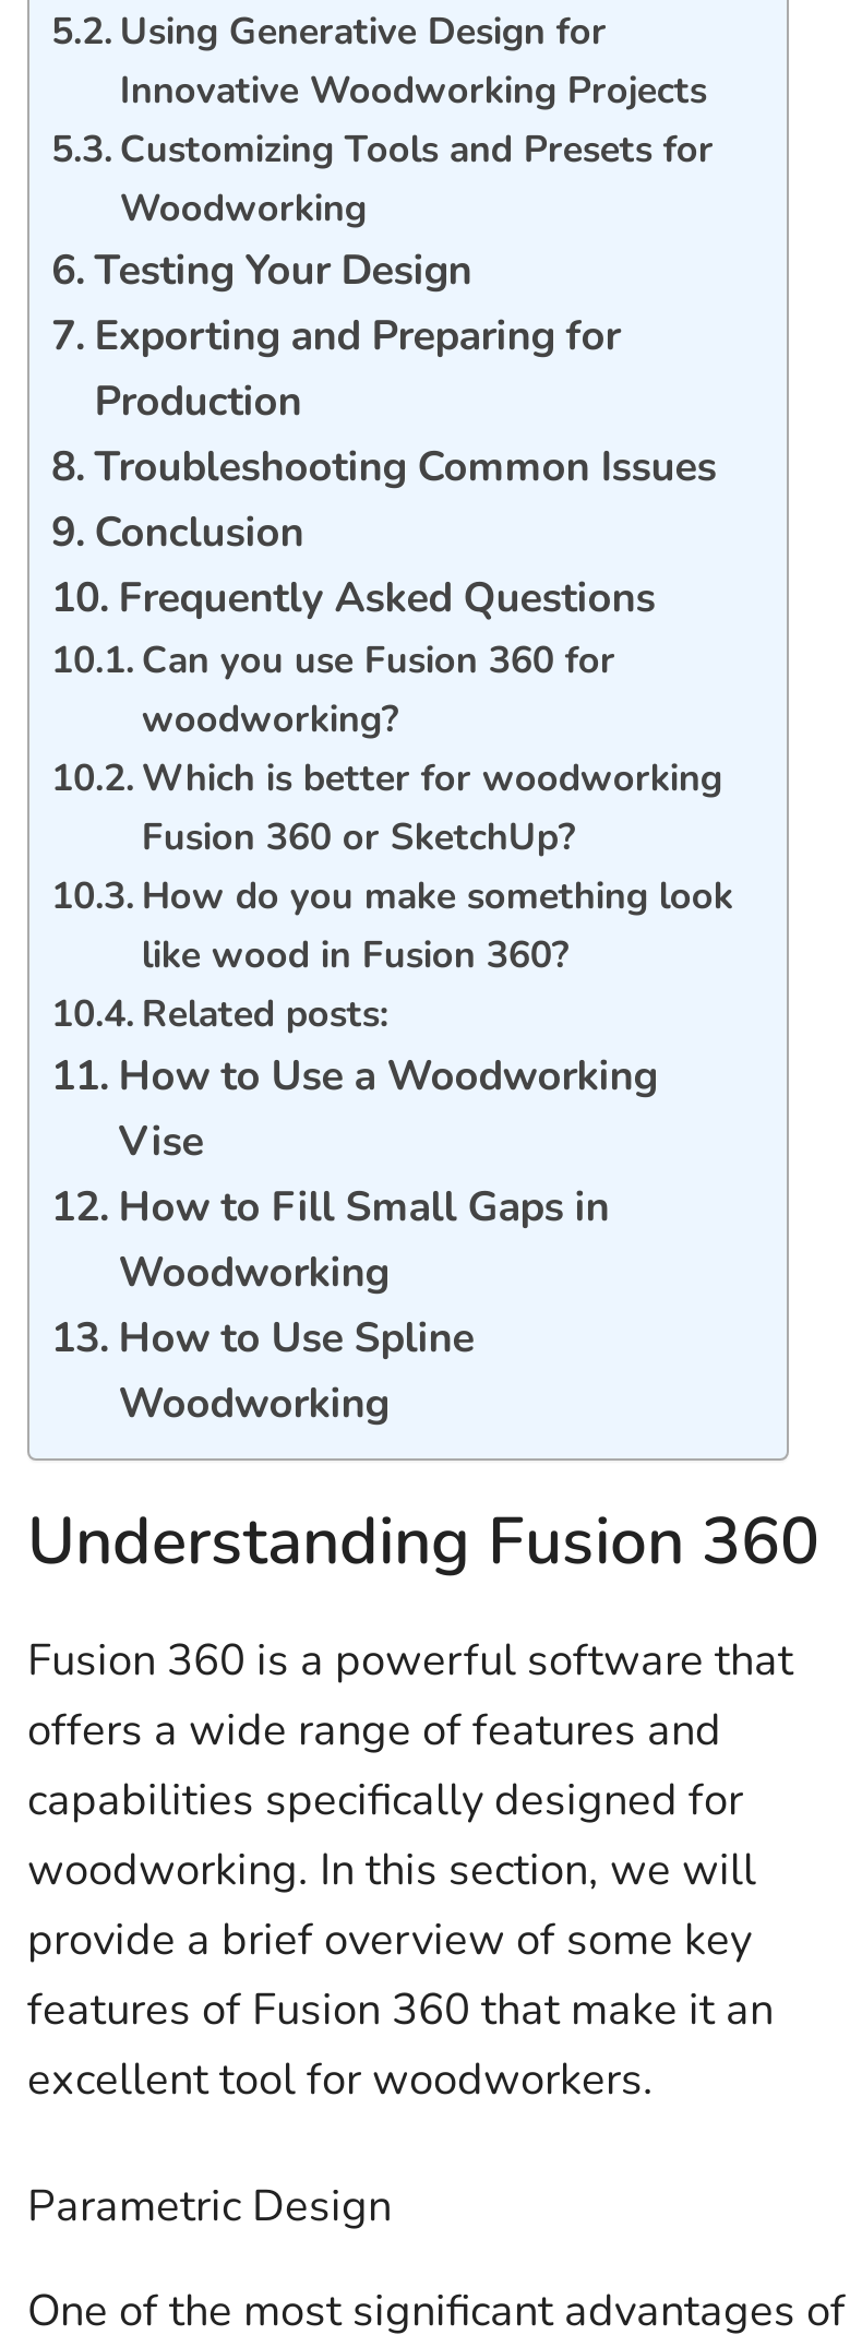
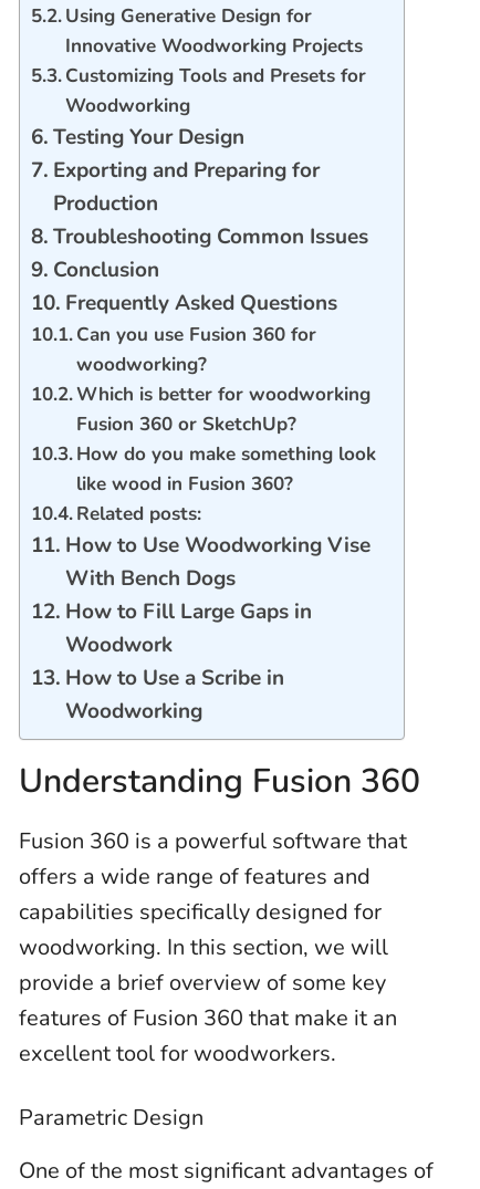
[118,1048,658,1366] How to Use a Woodworking | Vise | How to Fill Small Gaps in | Woodworking | How to Use Spline -> [65,531,370,692] How to Use Woodworking Vise | With Bench Dogs | How to Fill Large Gaps in | Woodwork | How to Use a Scribe in

